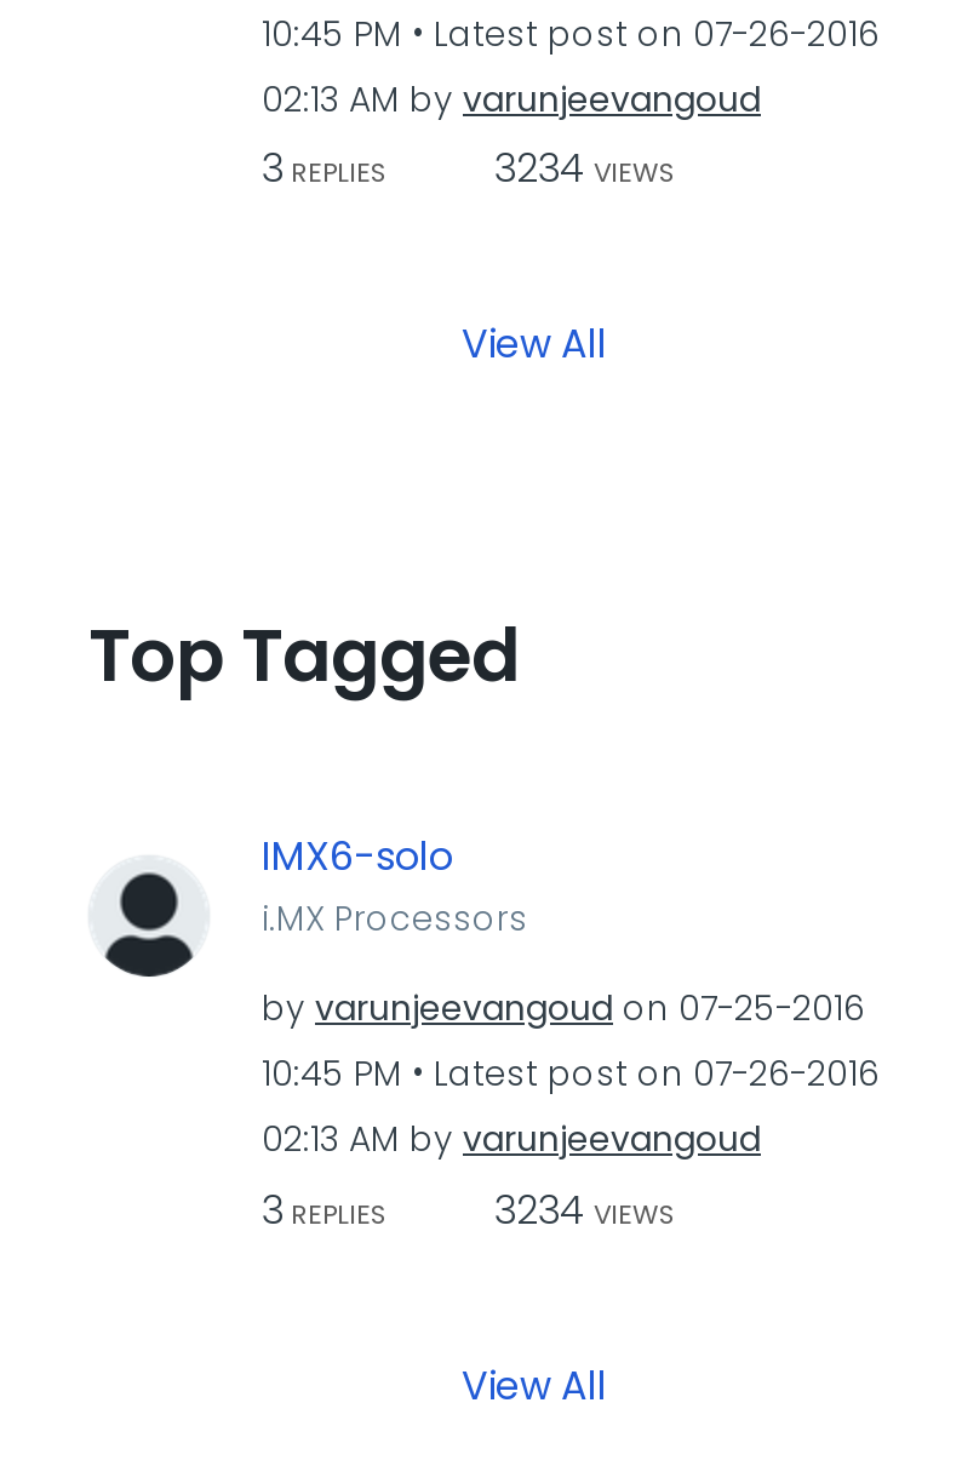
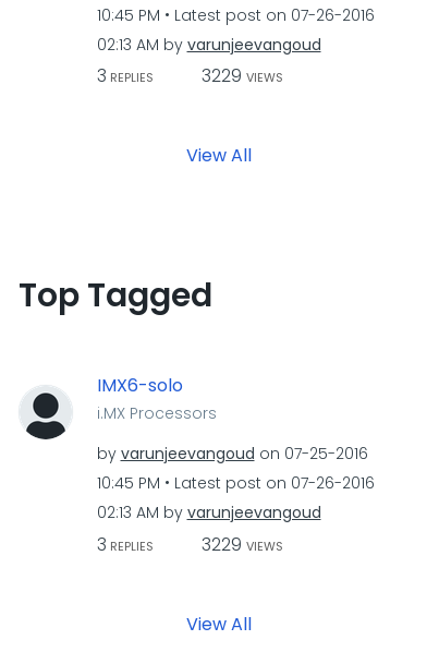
[262,141,676,196] 3 REPLIES 3234 VIEWS -> [96,63,283,88] 3 REPLIES 3229 VIEWS
[262,1181,676,1237] 3 REPLIES 3234 VIEWS -> [96,532,283,557] 3 REPLIES 3229 VIEWS

